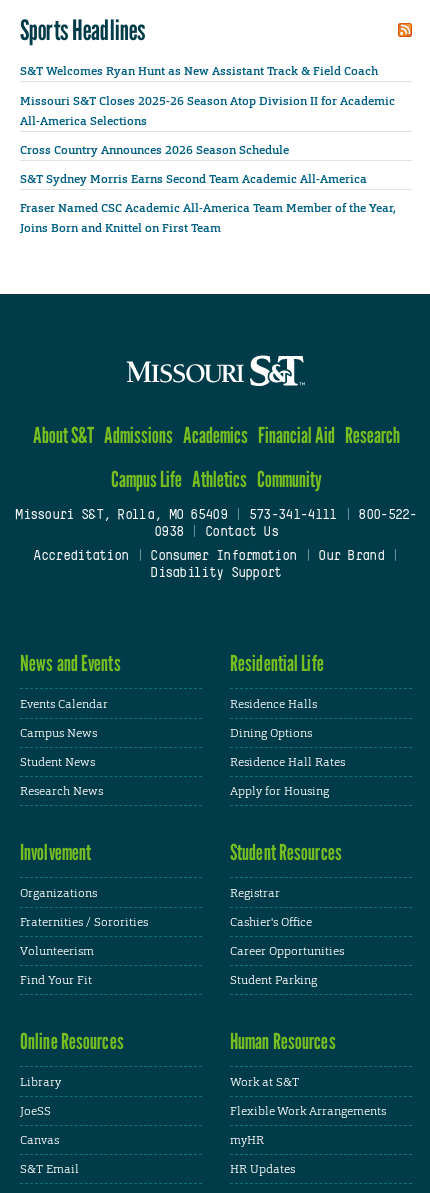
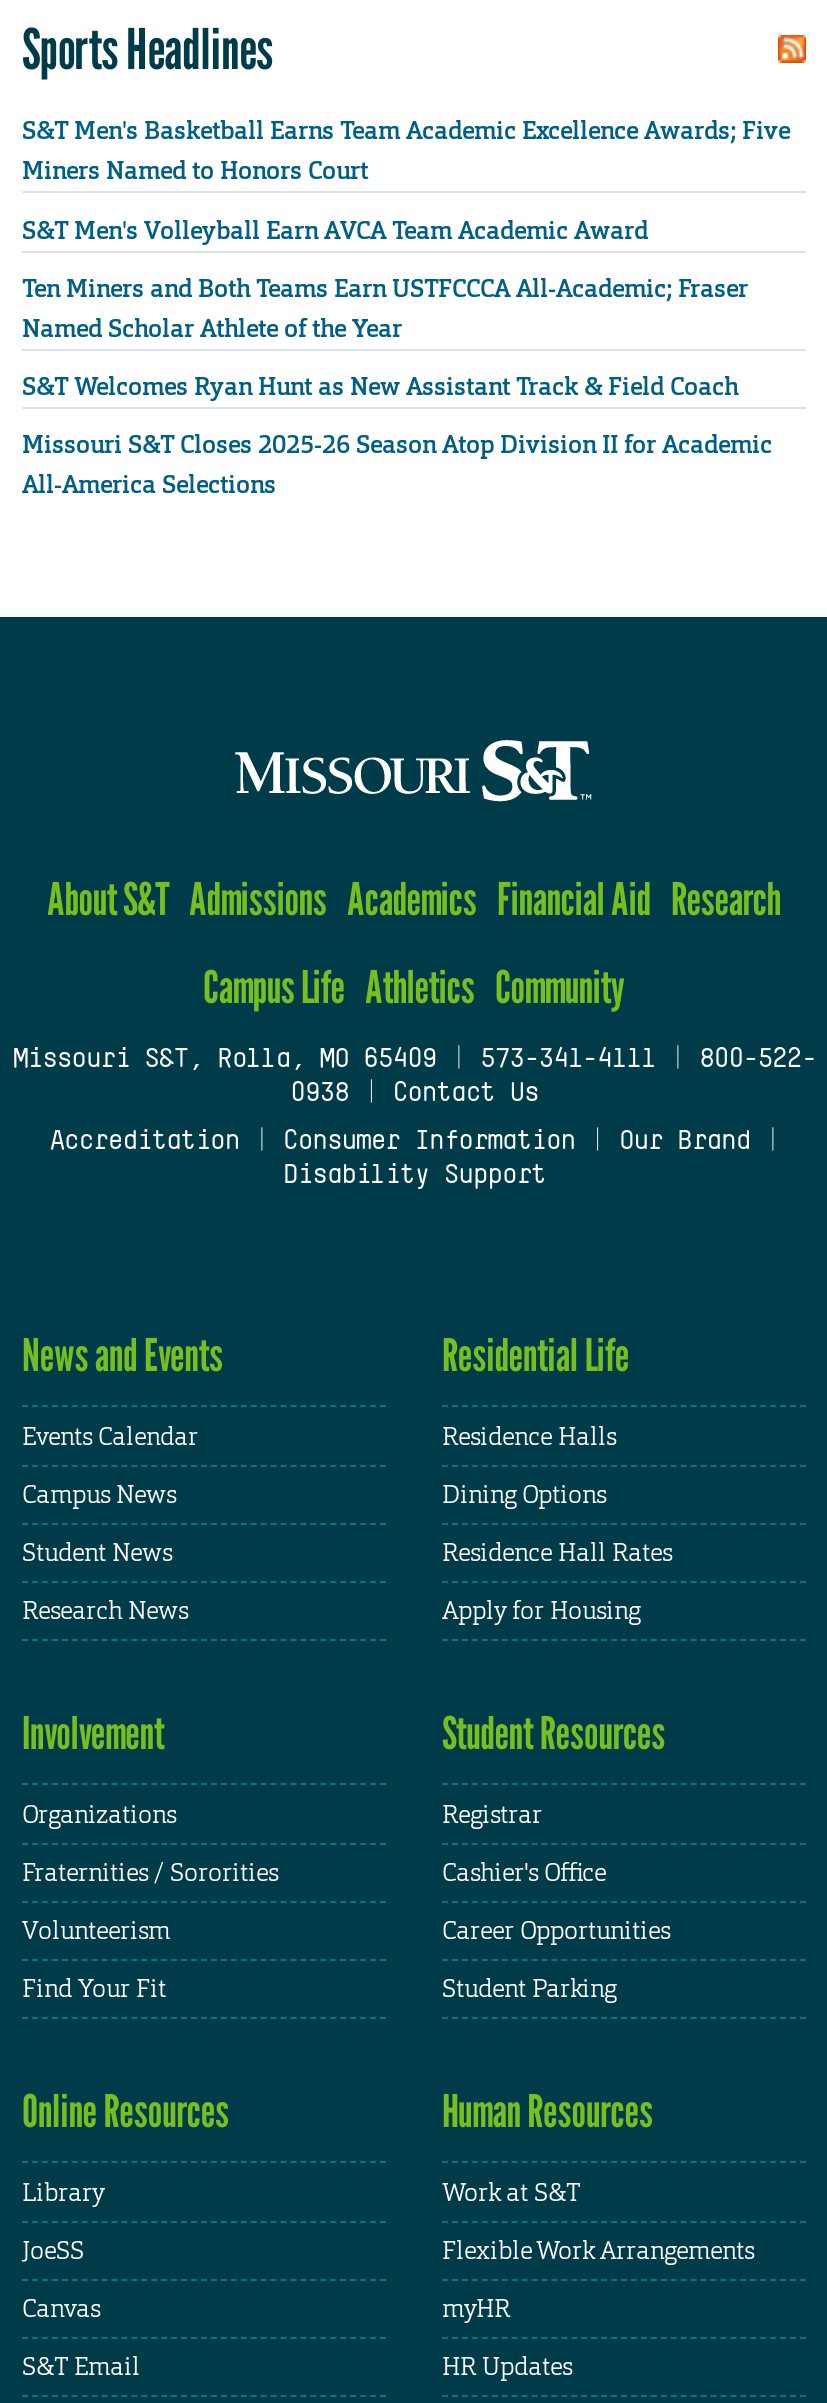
none -> [22,116,790,344] S&T Men's Basketball Earns Team Academic Excellence Awards; Five | Miners Named to Honors Court | S&T Men's Volleyball Earn AVCA Team Academic Award | Ten Miners and Both Teams Earn USTFCCCA All-Academic; Fraser | Named Scholar Athlete of the Year
moved [20,63,395,129] -> [22,371,772,501]: S&T Welcomes Ryan Hunt as New Assistant Track & Field Coach | Missouri S&T Closes 2025-26 Season Atop Division II for Academic | All-America Selections
[20,142,396,236] Cross Country Announces 2026 Season Schedule | S&T Sydney Morris Earns Second Team Academic All-America | Fraser Named CSC Academic All-America Team Member of the Year, | Joins Born and Knittel on First Team -> none

